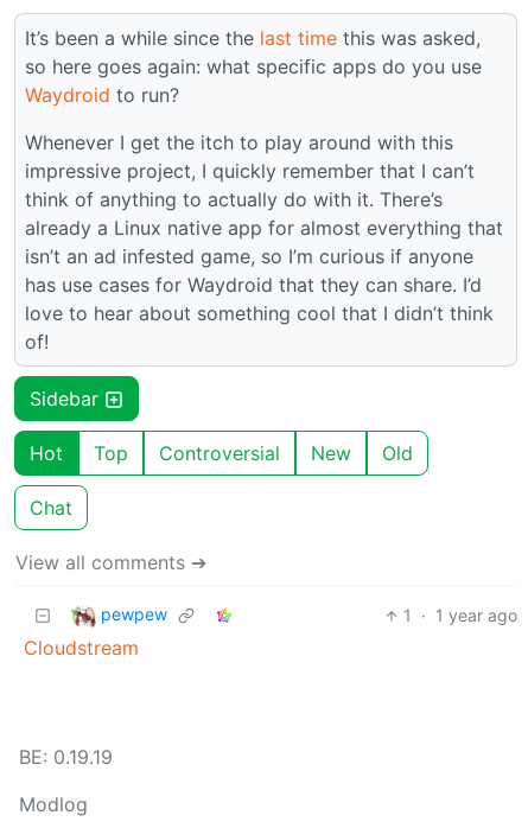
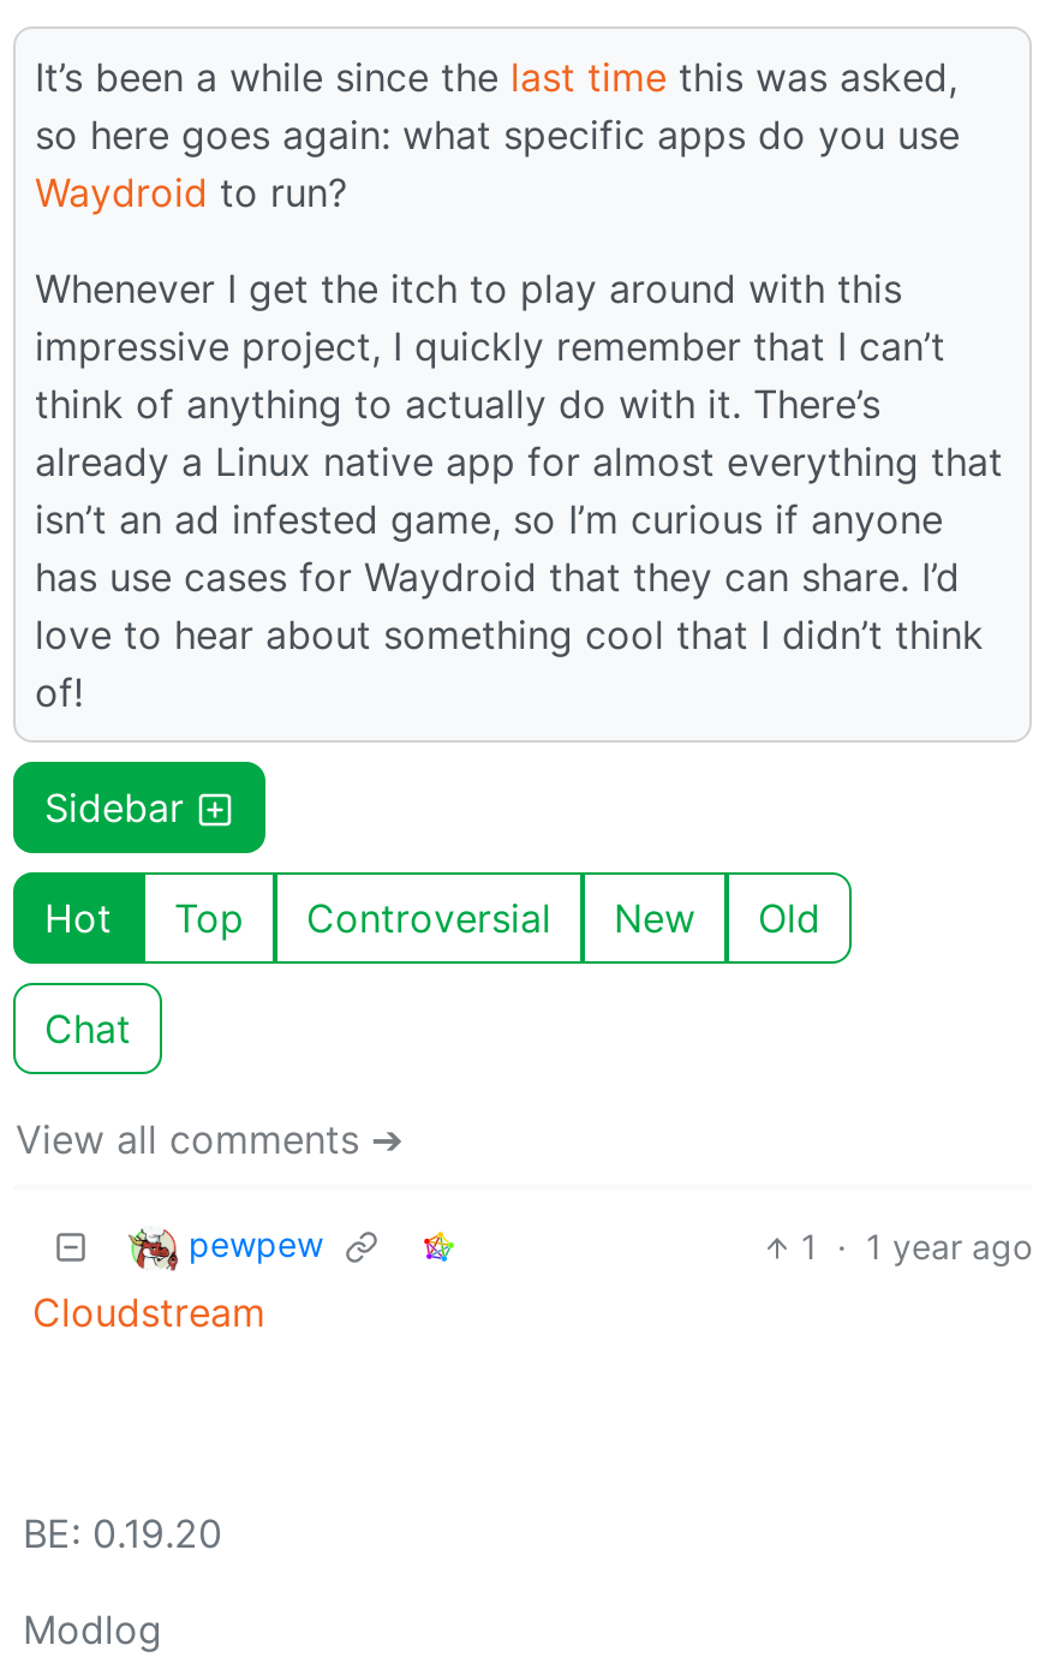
[19,745,113,769] BE: 0.19.19 -> [23,1510,222,1558] BE: 0.19.20

